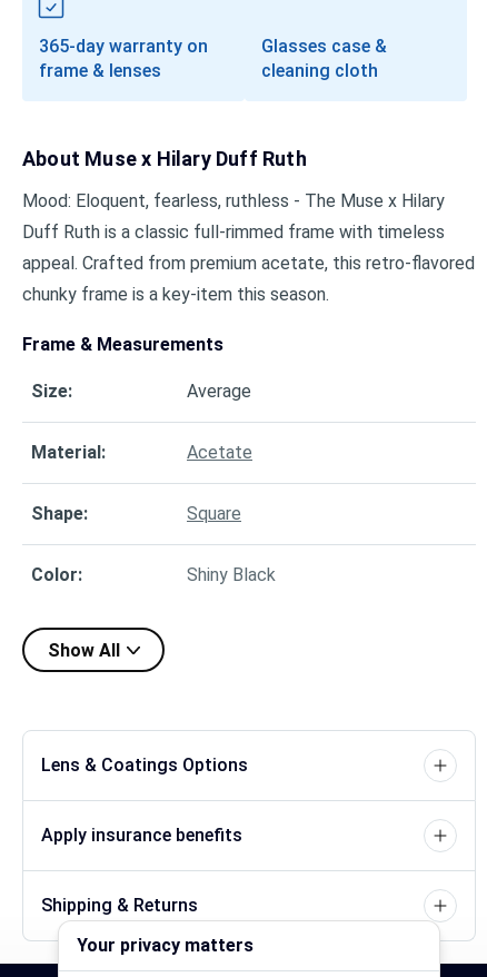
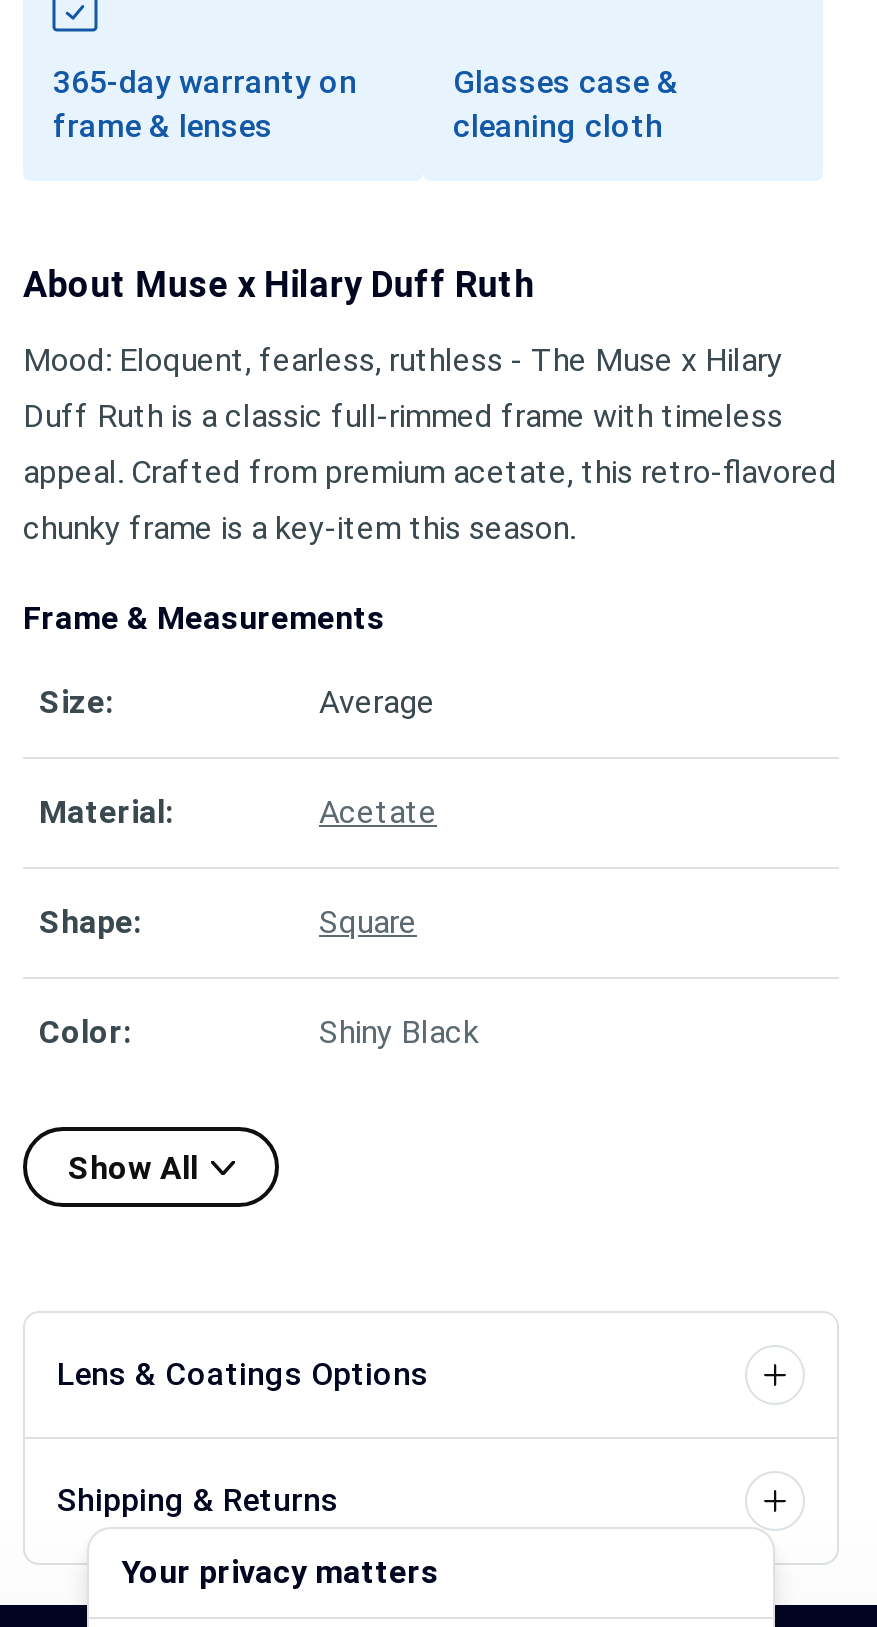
[41,825,242,846] Apply insurance benefits -> none

